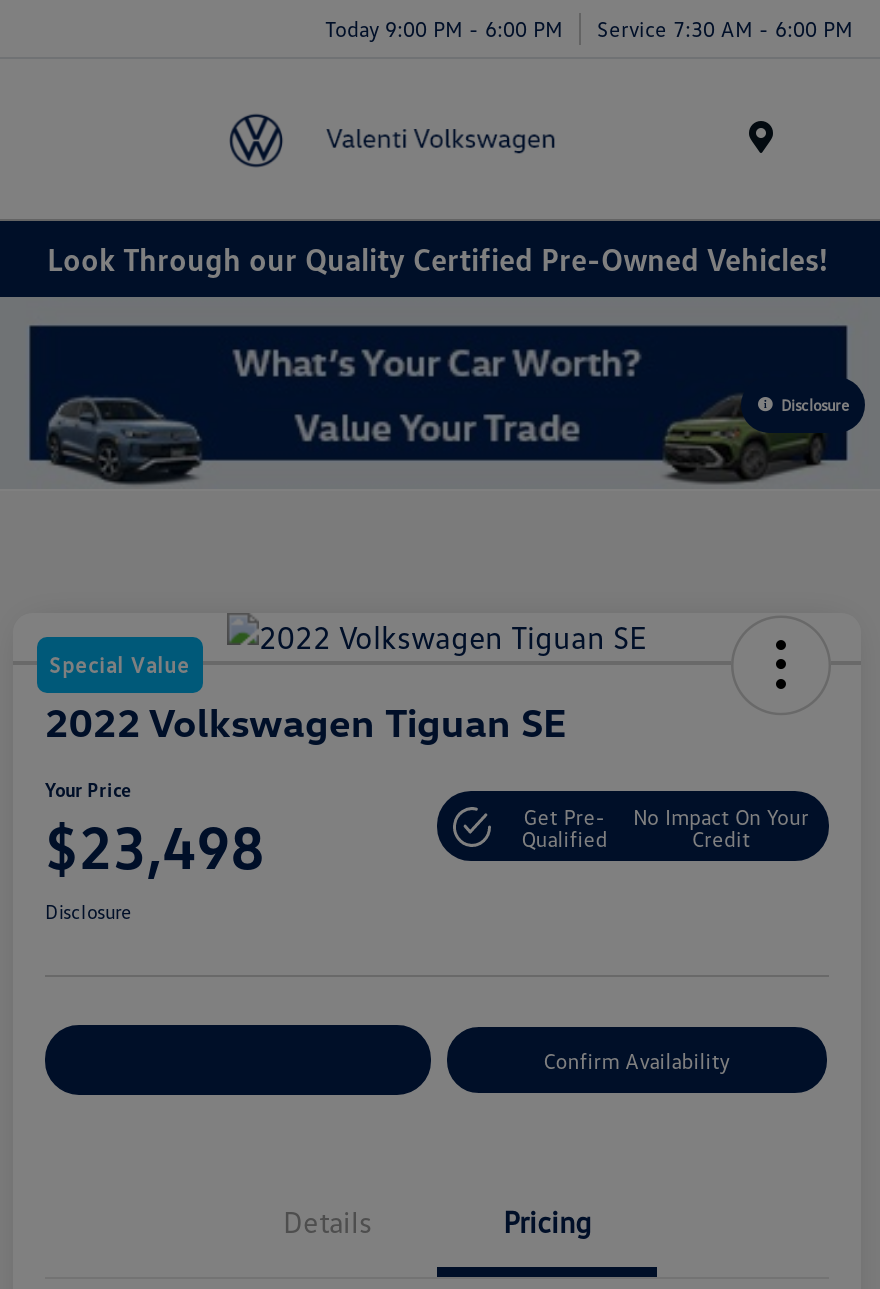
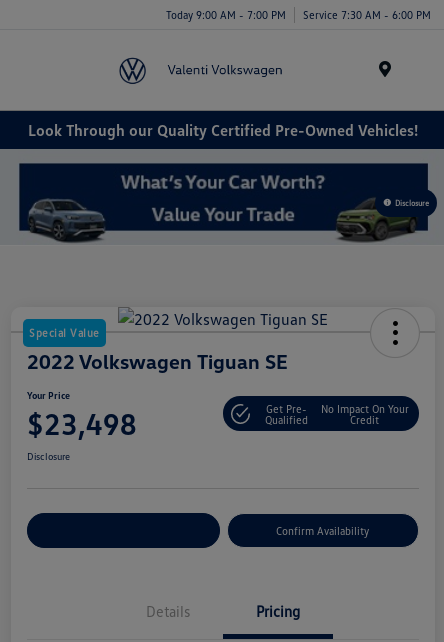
[325,14,853,40] Today 9:00 PM - 6:00 PM Service 7:30 AM - 6:00 PM -> [166,7,431,20] Today 9:00 AM - 7:00 PM Service 7:30 AM - 6:00 PM

